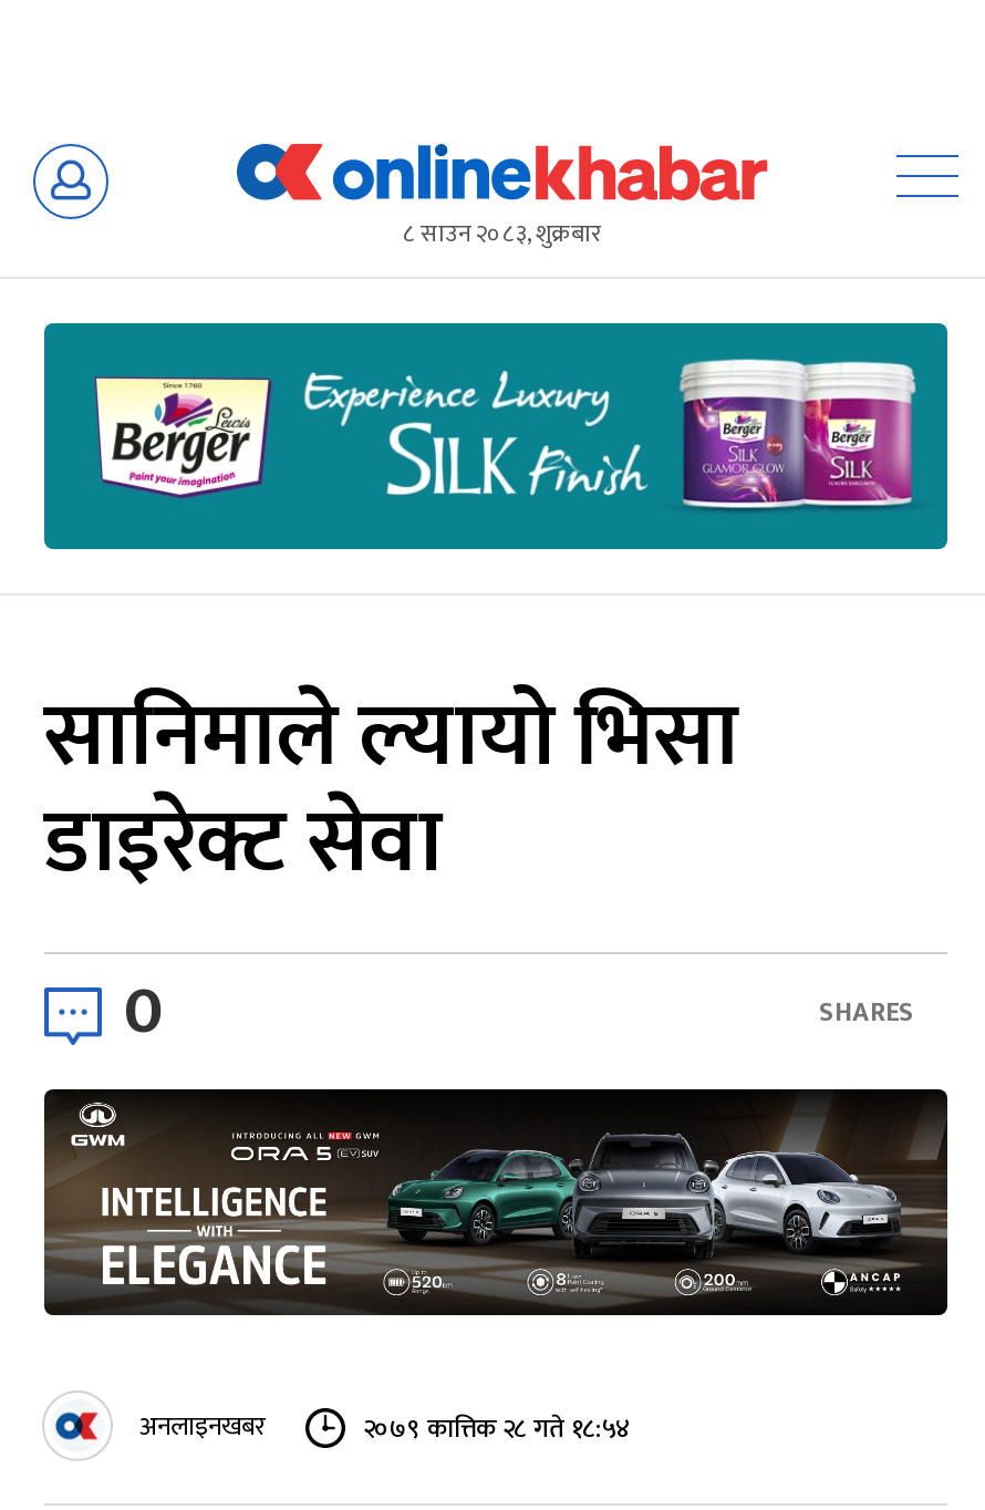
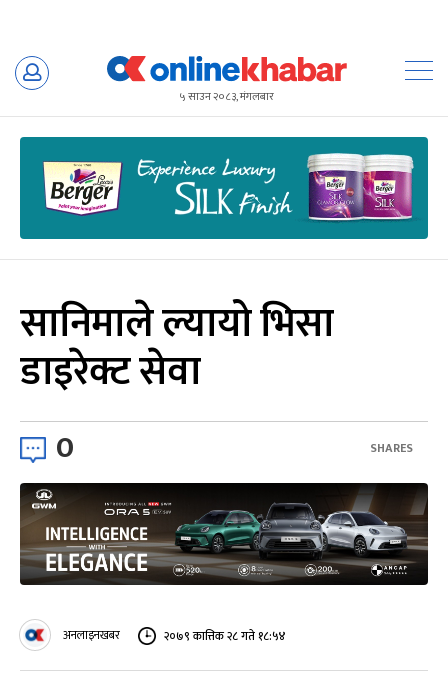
[403,215,602,255] ८ साउन २०८३, शुक्रबार -> [180,88,274,106] ५ साउन २०८३, मंगलबार

